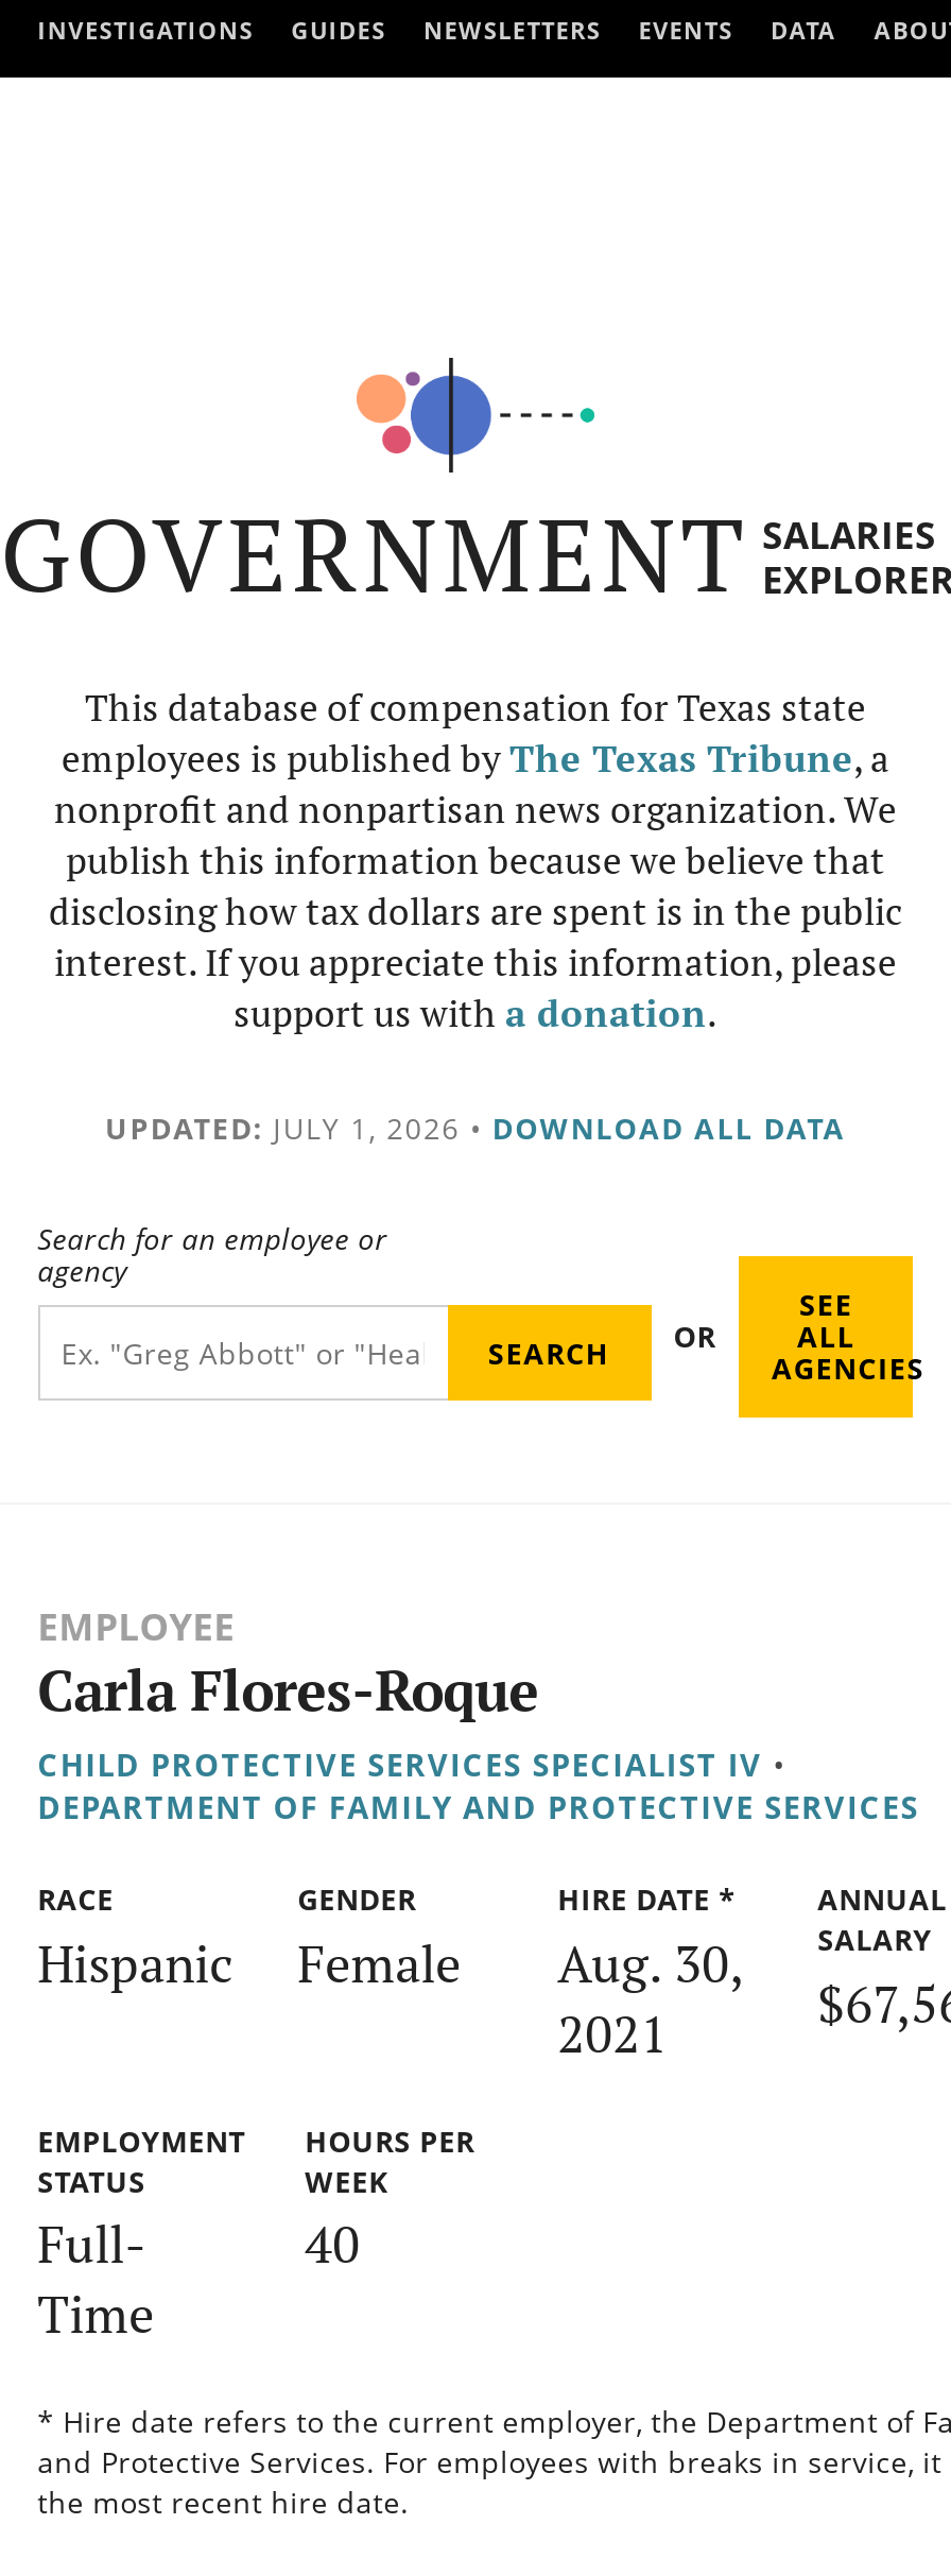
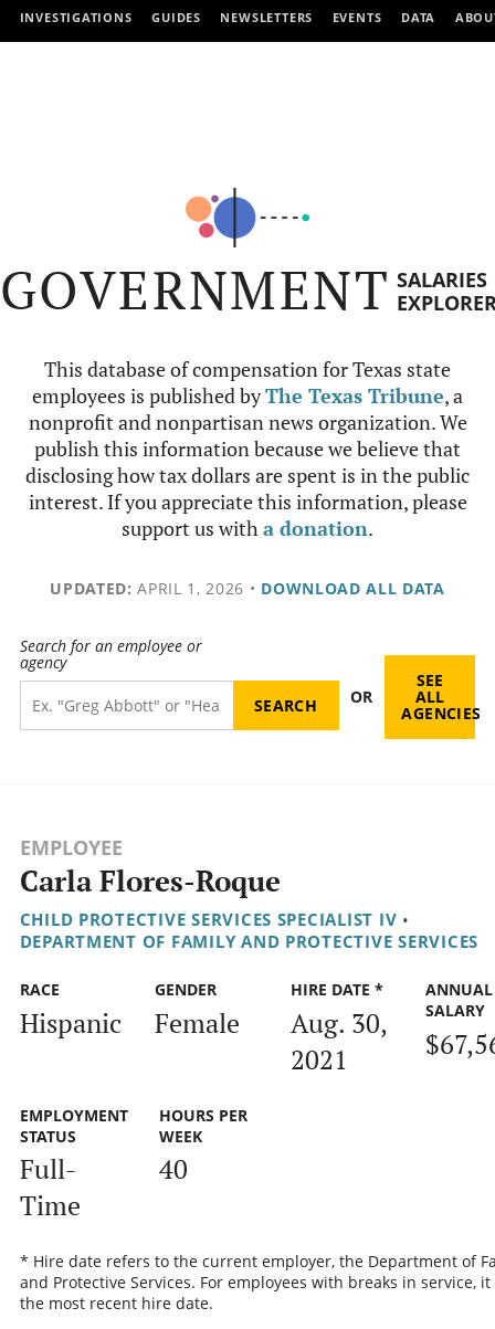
[105,1107,846,1148] UPDATED: JULY 1, 2026 • DOWNLOAD ALL DATA -> [50,578,445,599] UPDATED: APRIL 1, 2026 • DOWNLOAD ALL DATA

